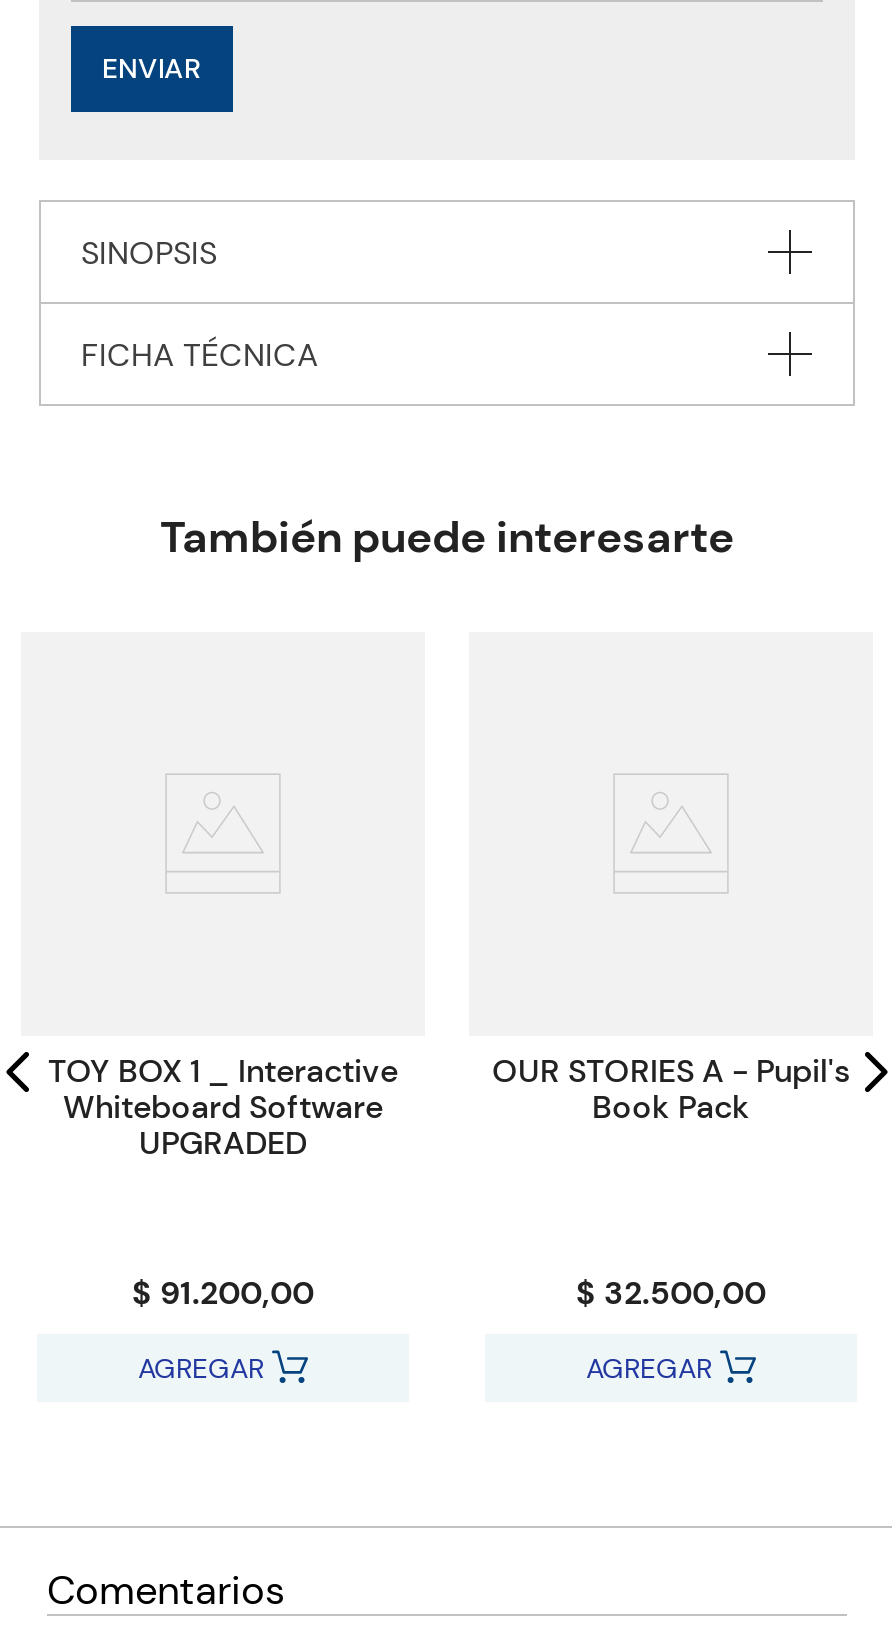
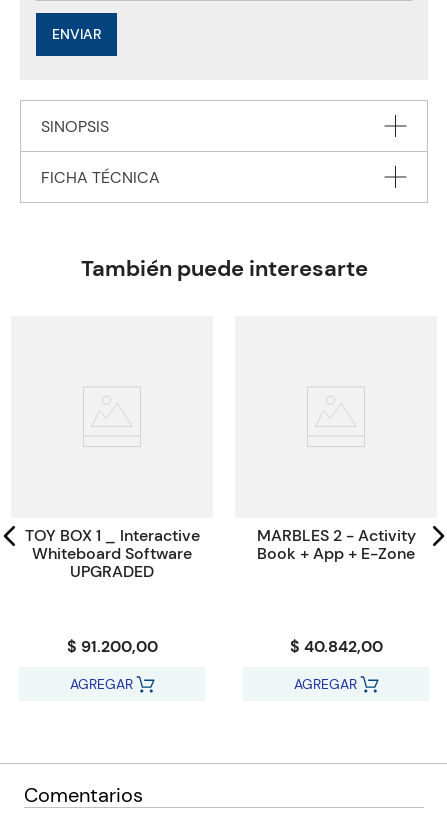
[492,1050,850,1128] OUR STORIES A - Pupil's | Book Pack -> [256,525,415,564] MARBLES 2 - Activity | Book + App + E-Zone
[576,1272,766,1314] $ 32.500,00 -> [289,636,382,657] $ 40.842,00

